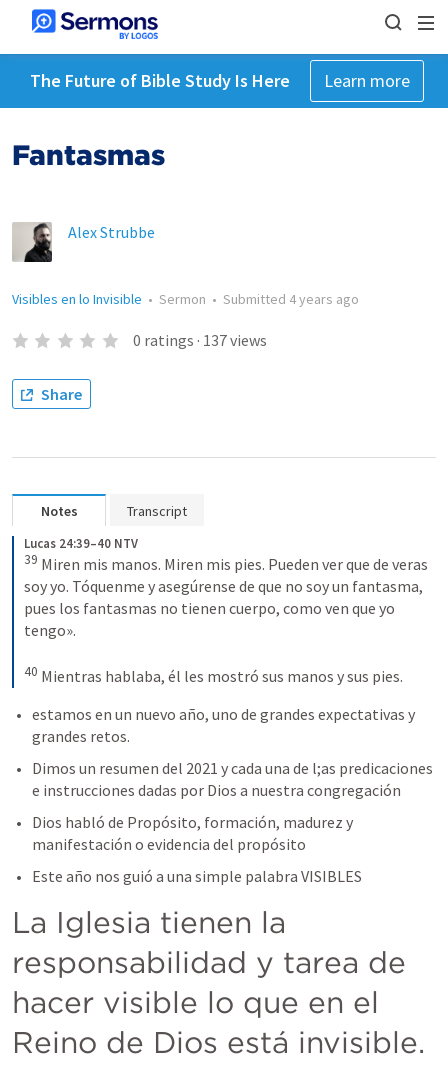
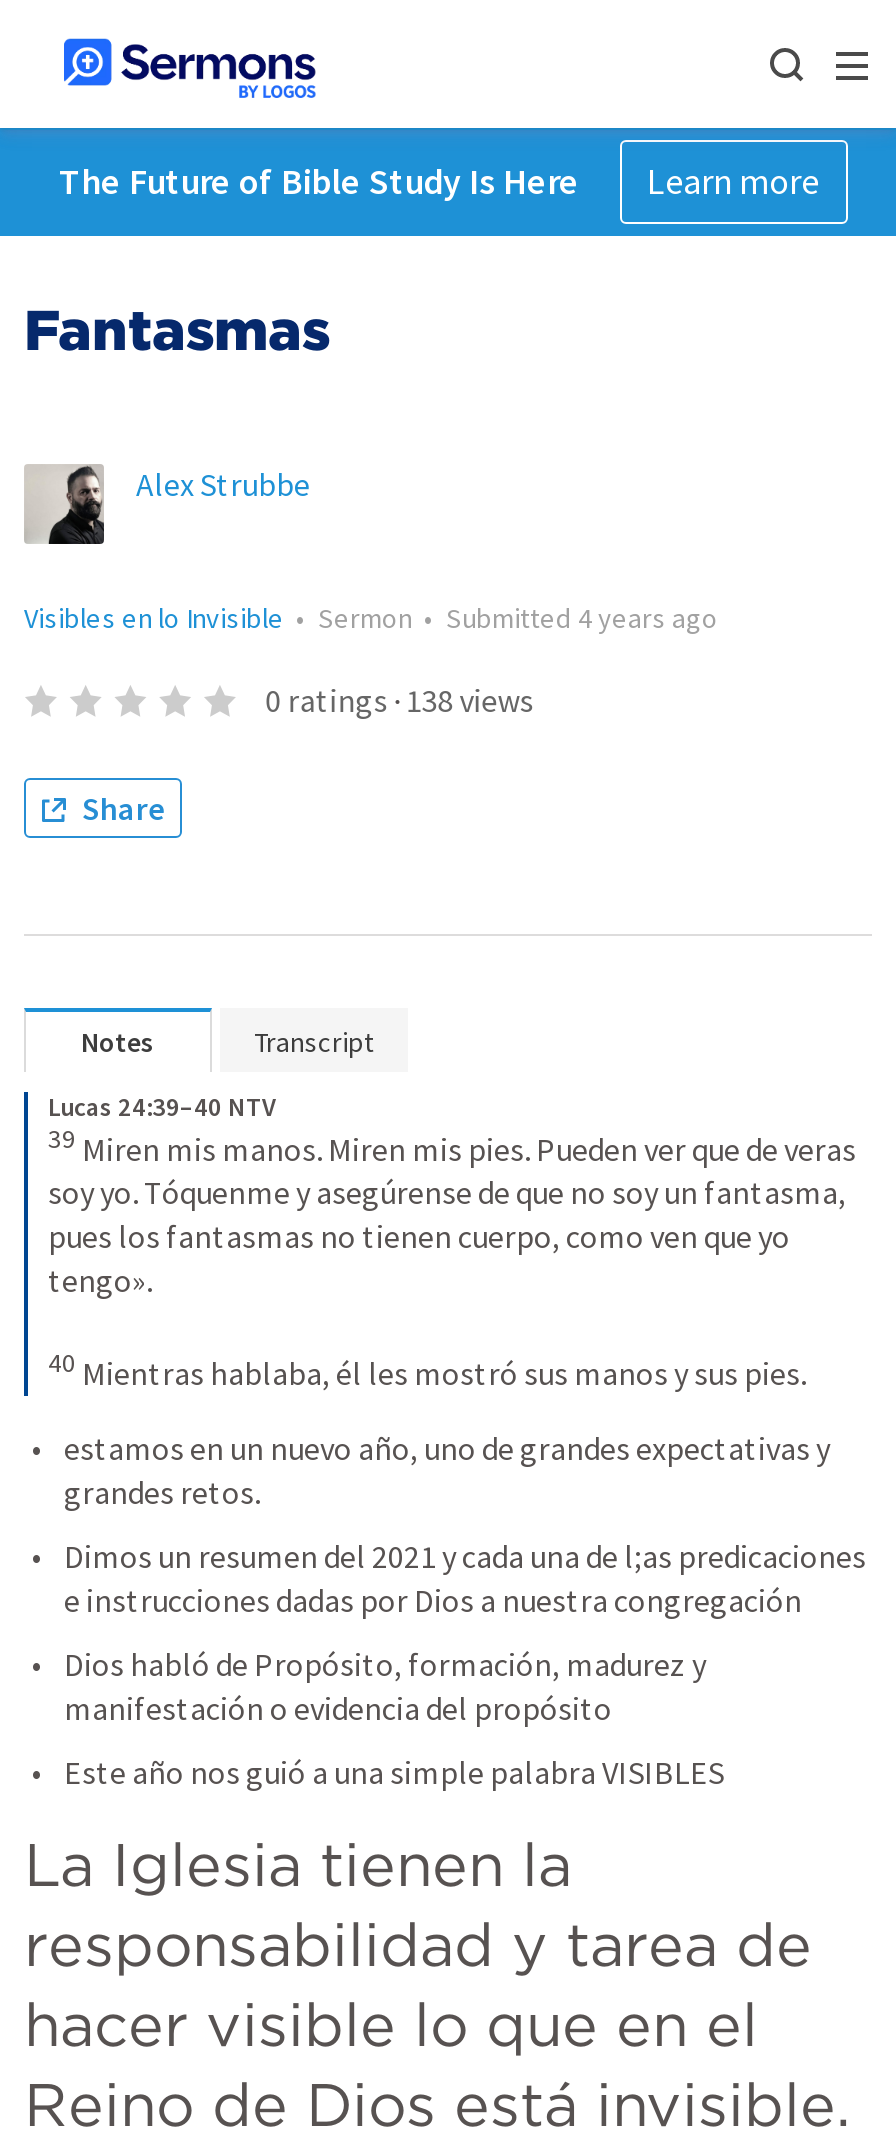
[133,330,267,350] 0 ratings · 137 views -> [265,680,533,720] 0 ratings · 138 views

